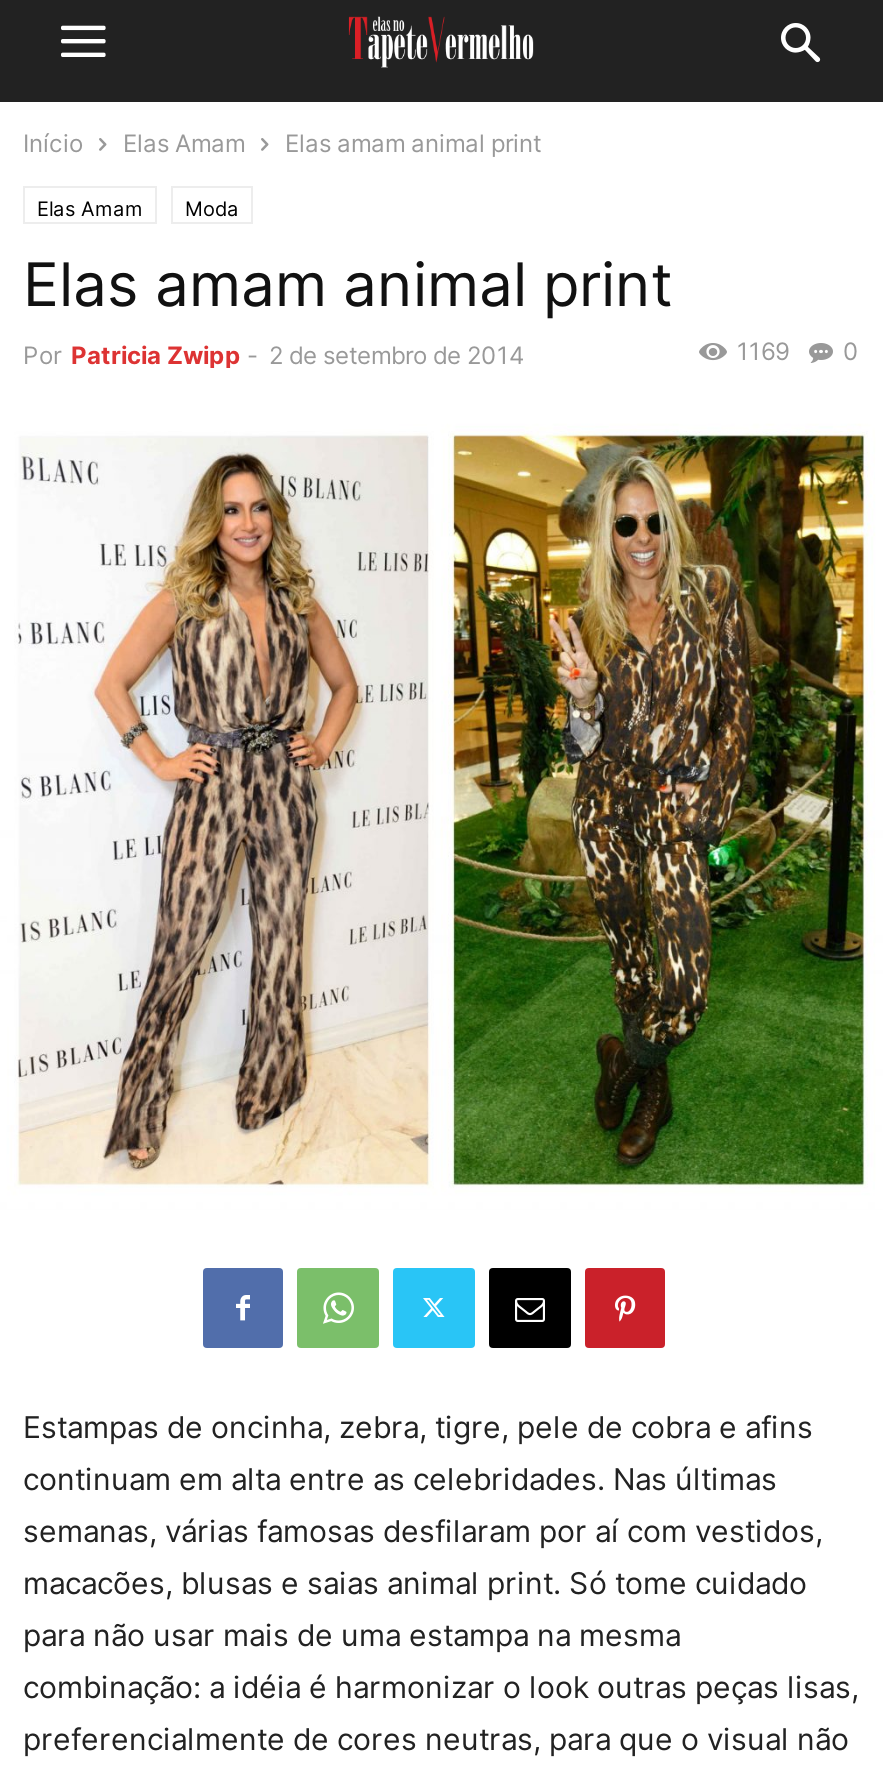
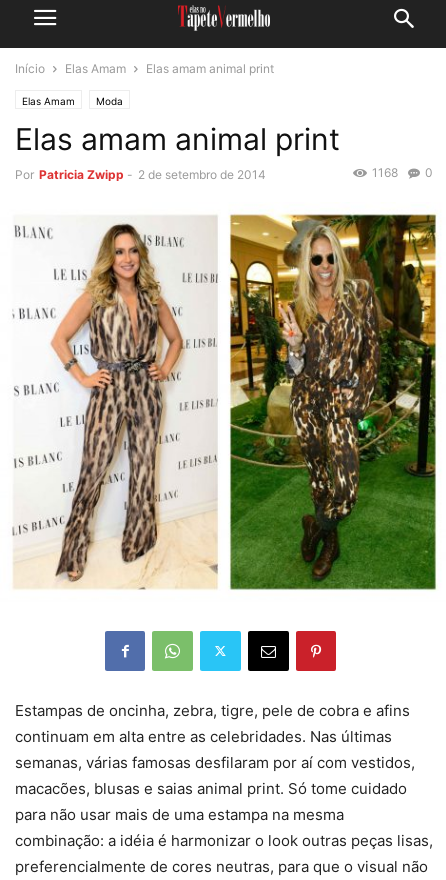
[737,336,859,366] 1169 0 -> [372,165,433,180] 1168 0

